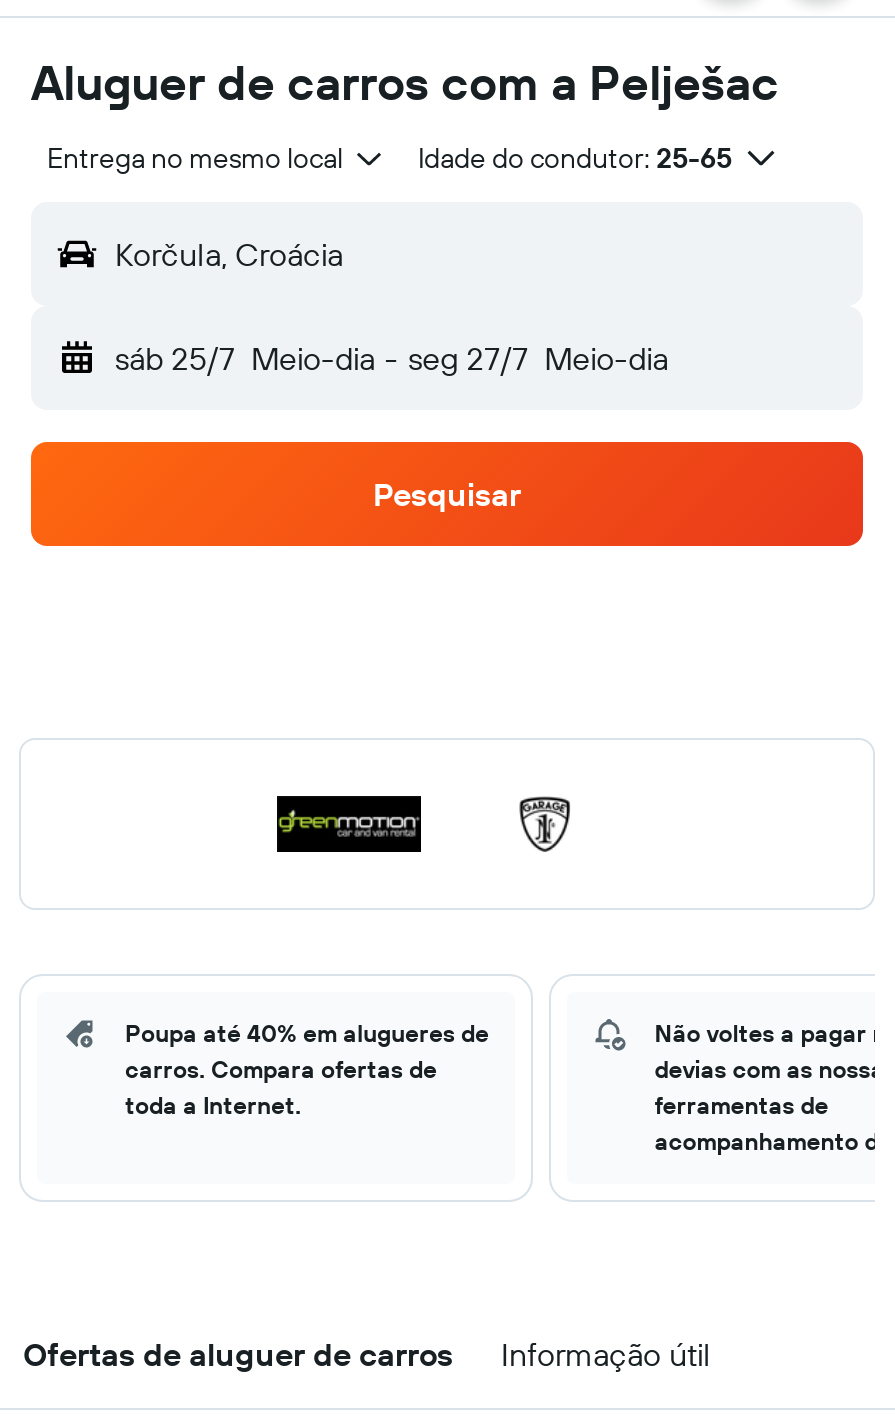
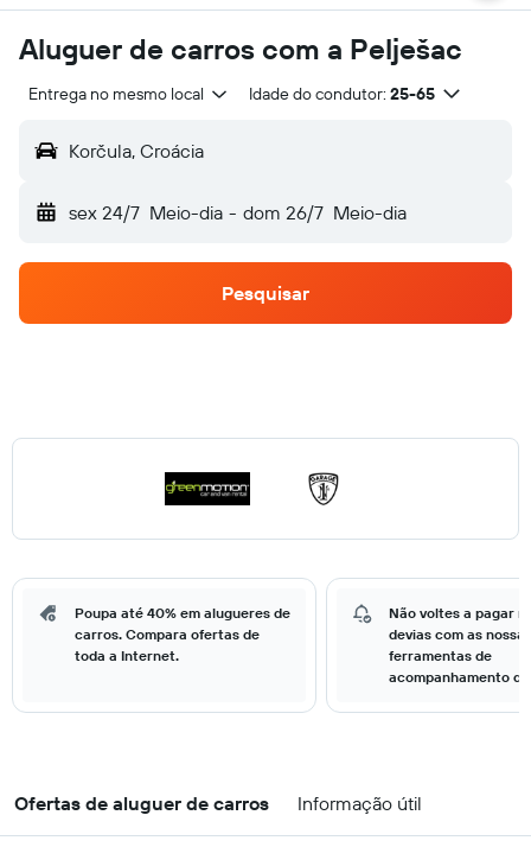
[115,338,668,378] sáb 25/7 Meio-dia - seg 27/7 Meio-dia -> [69,200,406,224] sex 24/7 Meio-dia - dom 26/7 Meio-dia

